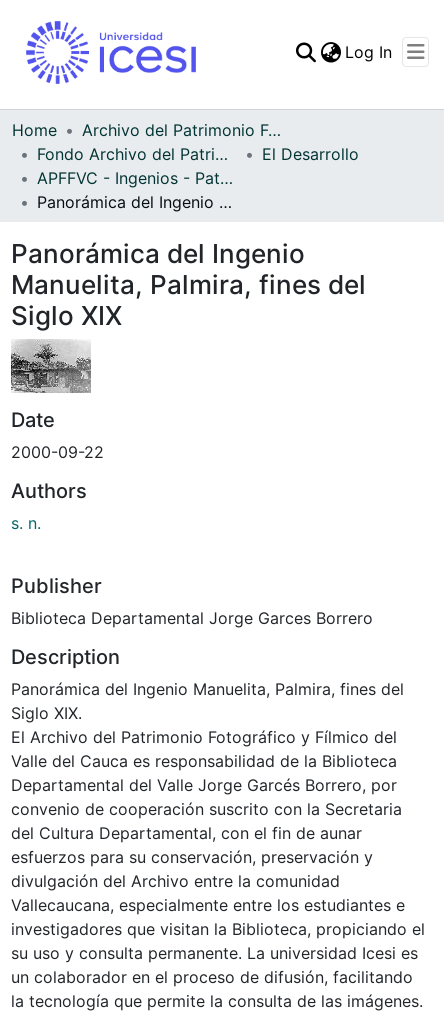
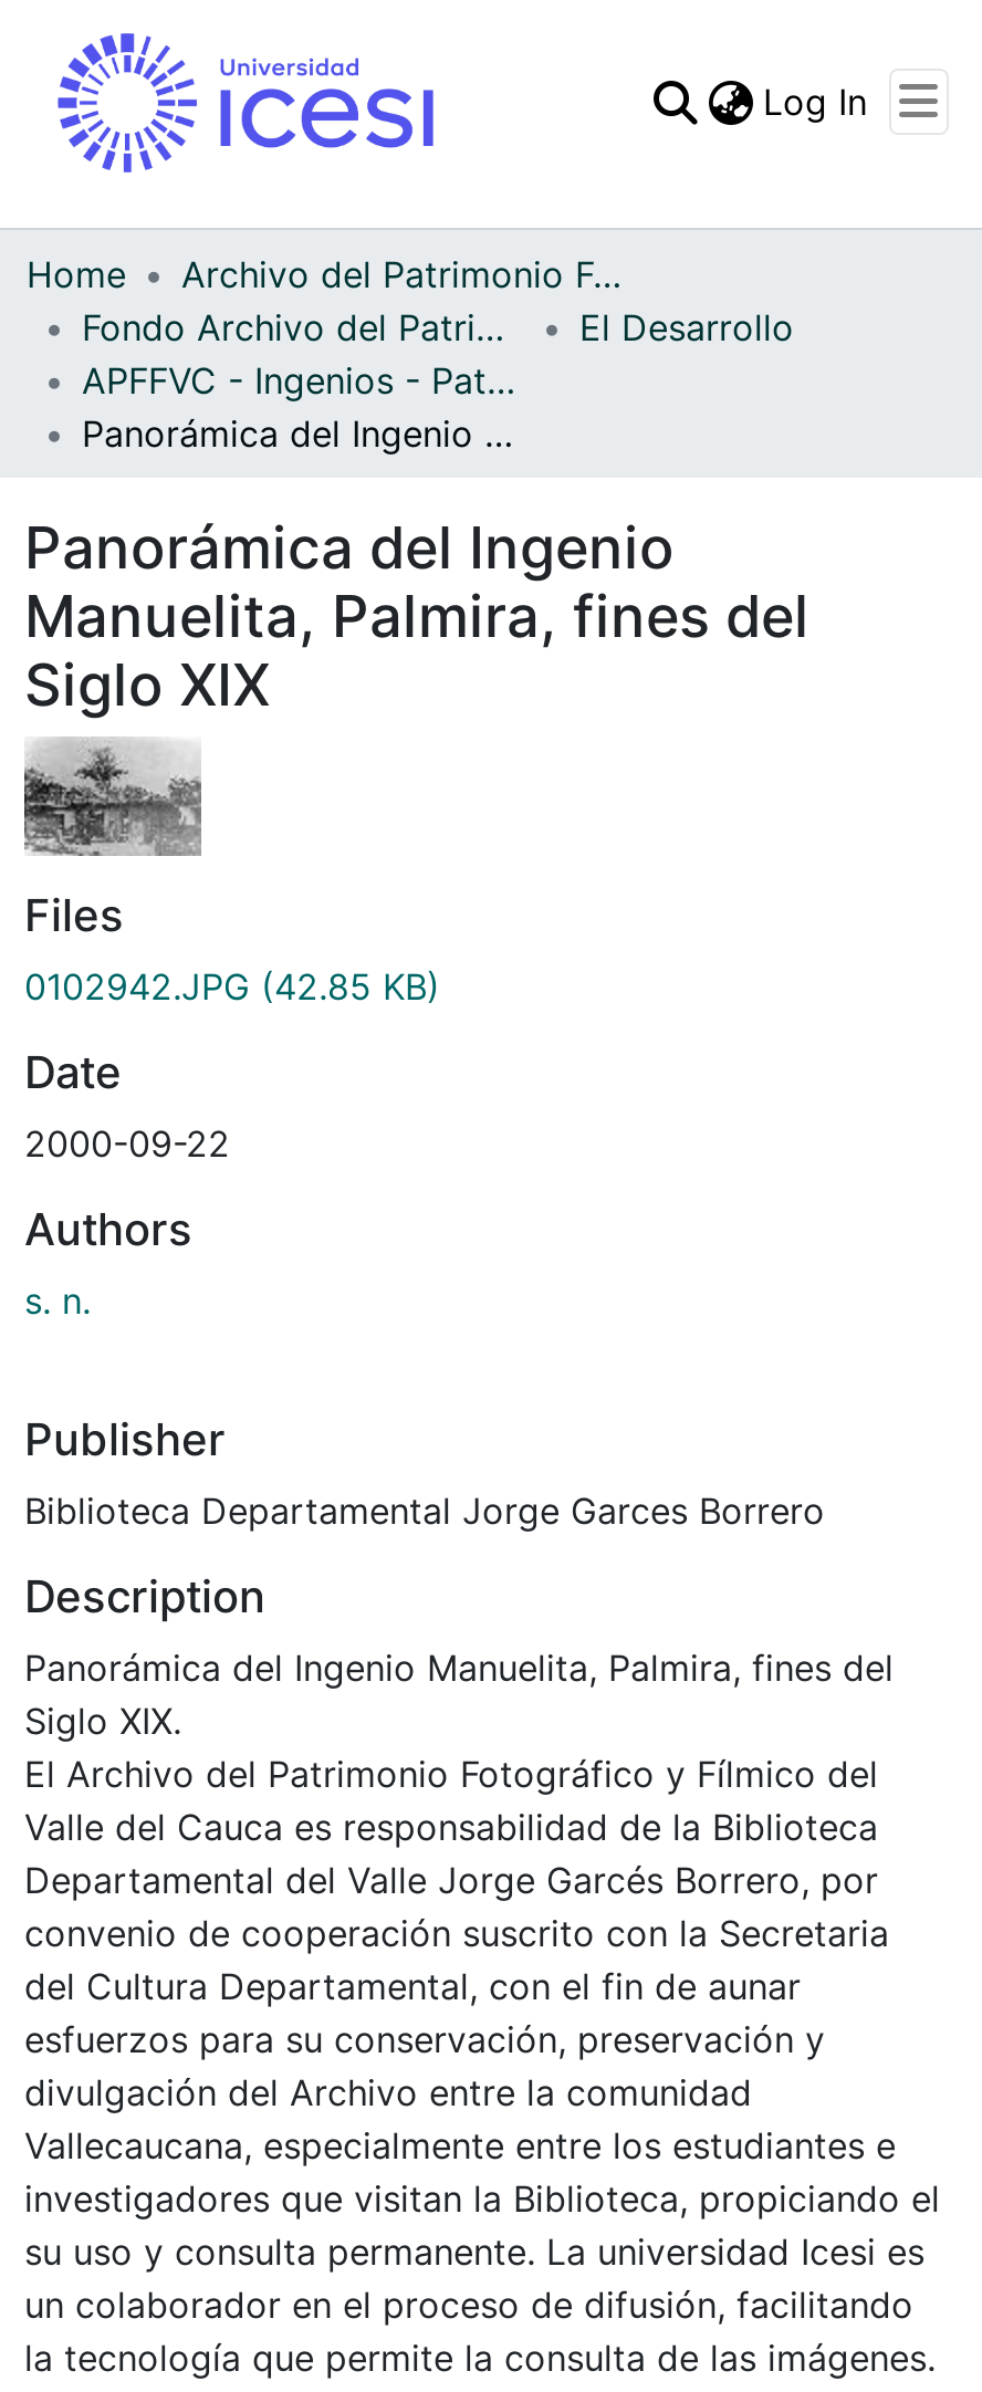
none -> [24,889,440,1008] Files | 0102942.JPG (42.85 KB)

